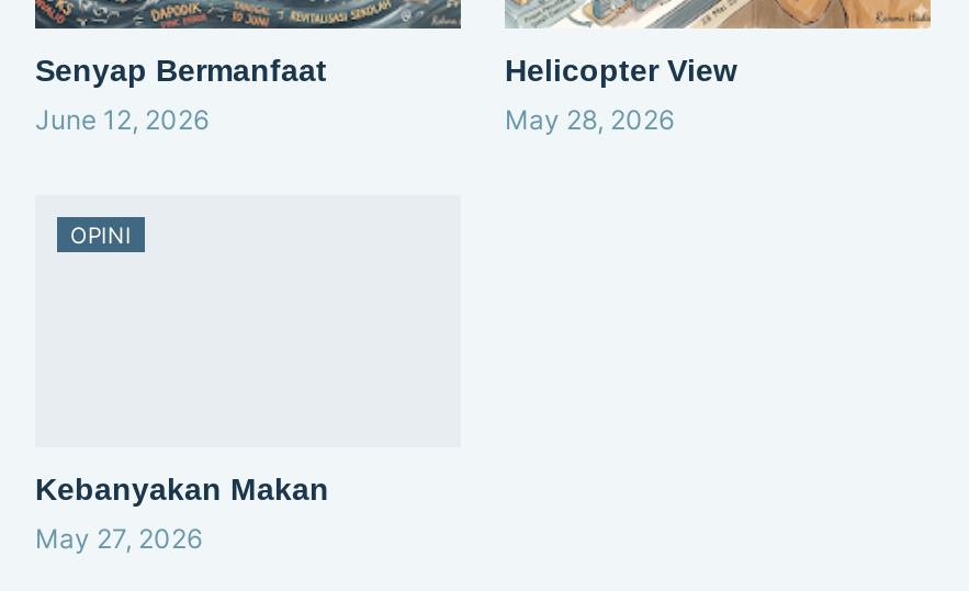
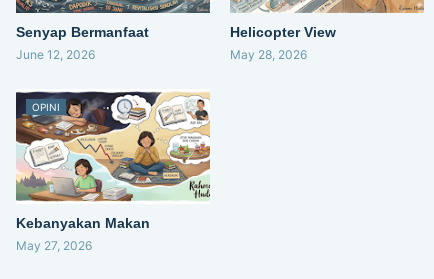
none -> [15,91,211,202] [image]

